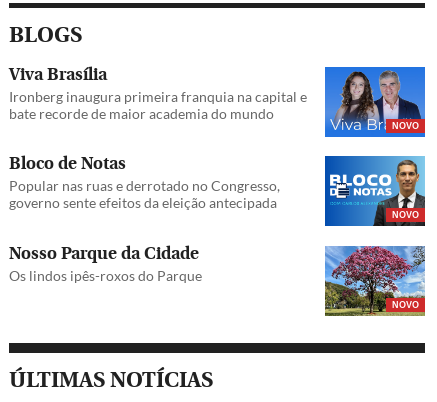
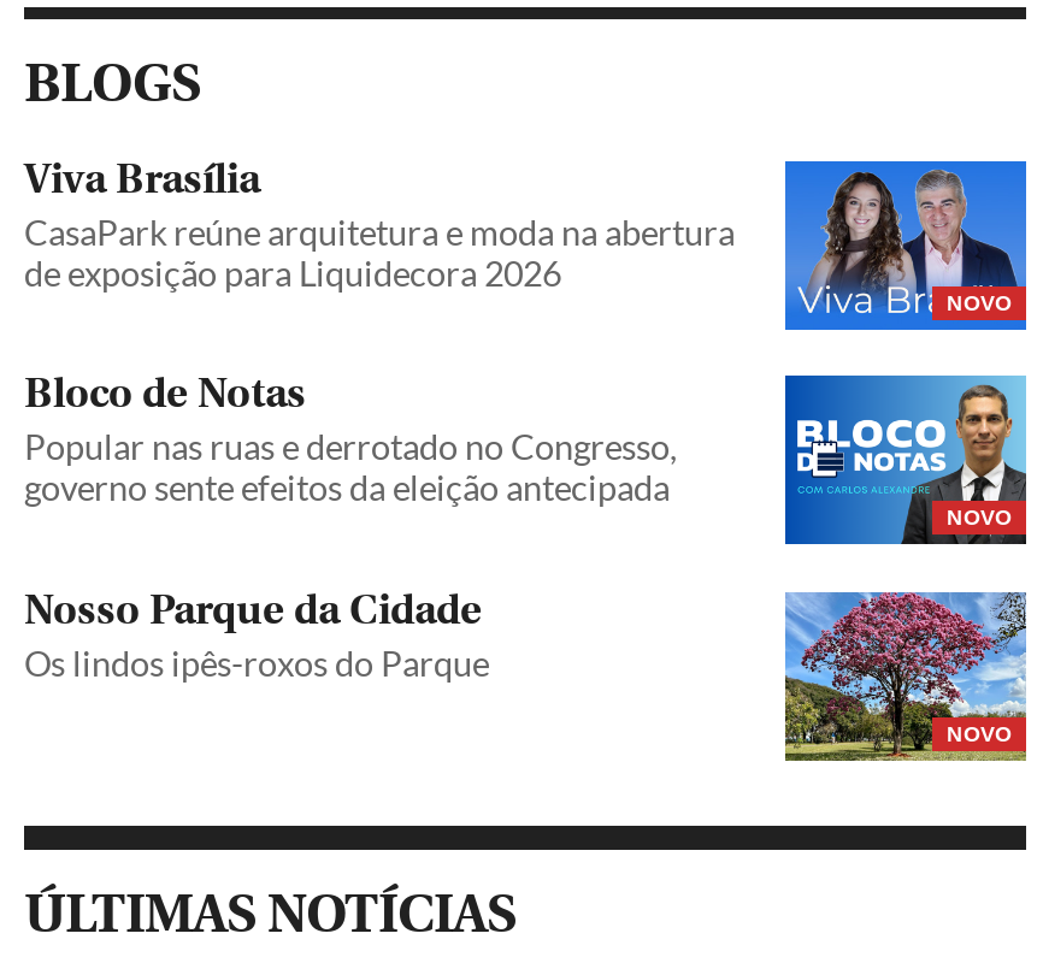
[9,88,307,122] Ironberg inaugura primeira franquia na capital e | bate recorde de maior academia do mundo -> [24,212,735,294] CasaPark reúne arquitetura e moda na abertura | de exposição para Liquidecora 2026

